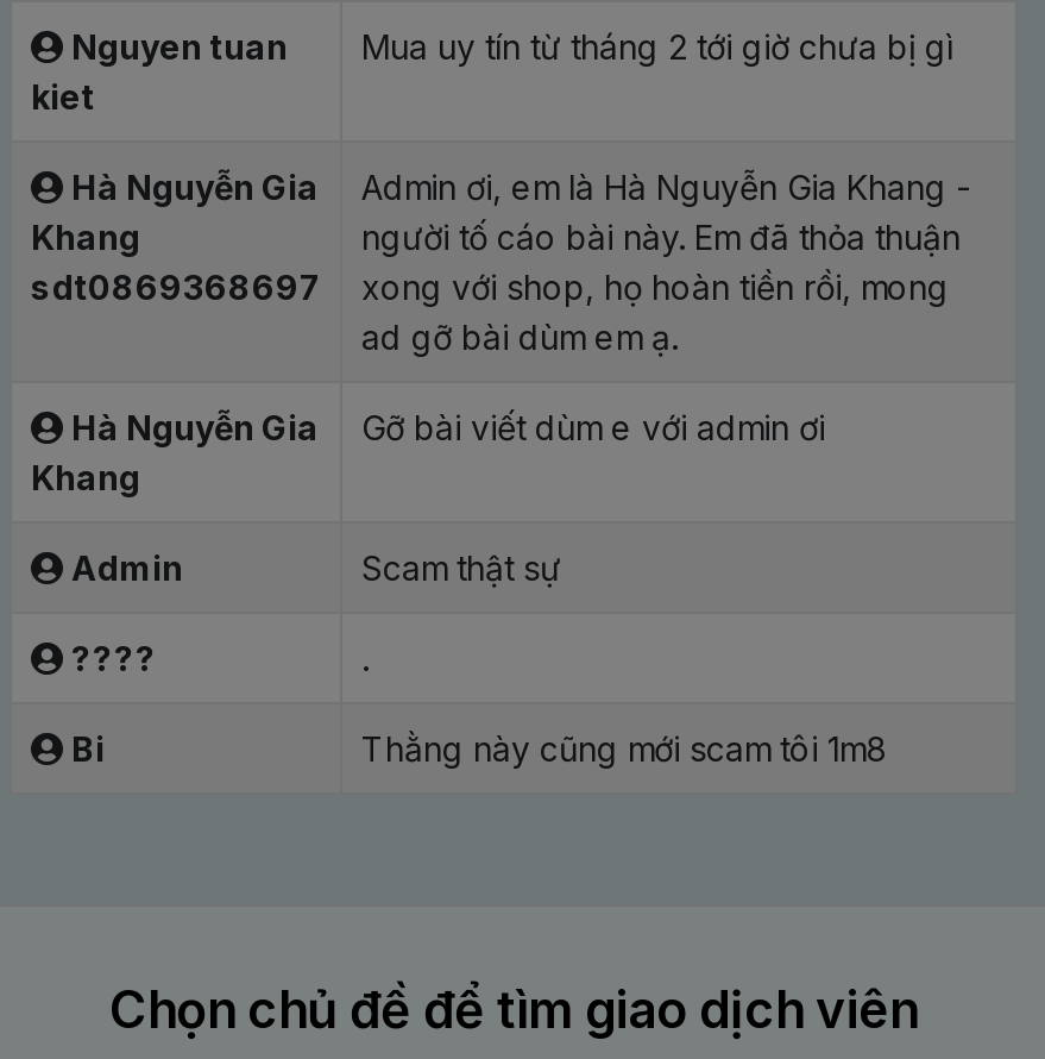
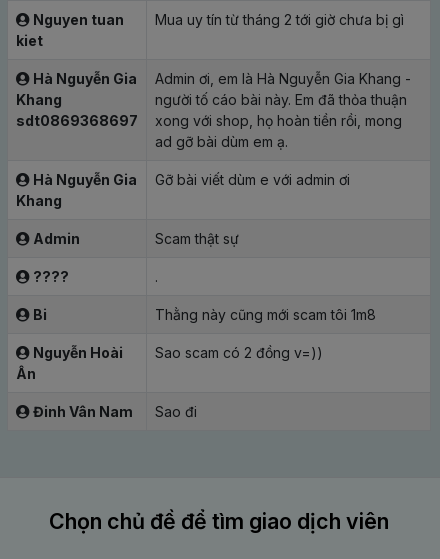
none -> [16,344,123,382] Nguyễn Hoài | Ân
none -> [30,344,323,420] Sao scam có 2 đồng v=)) | Đinh Vân Nam | Sao đi

